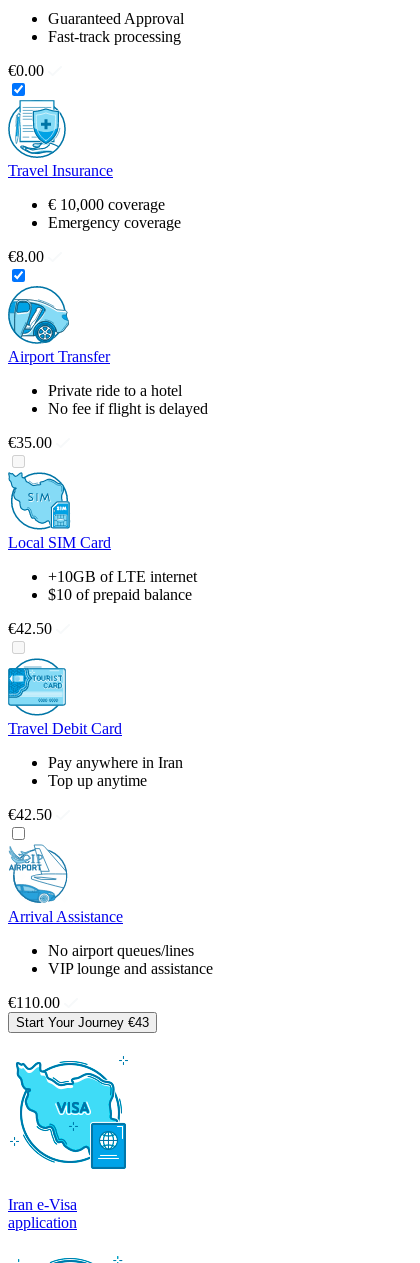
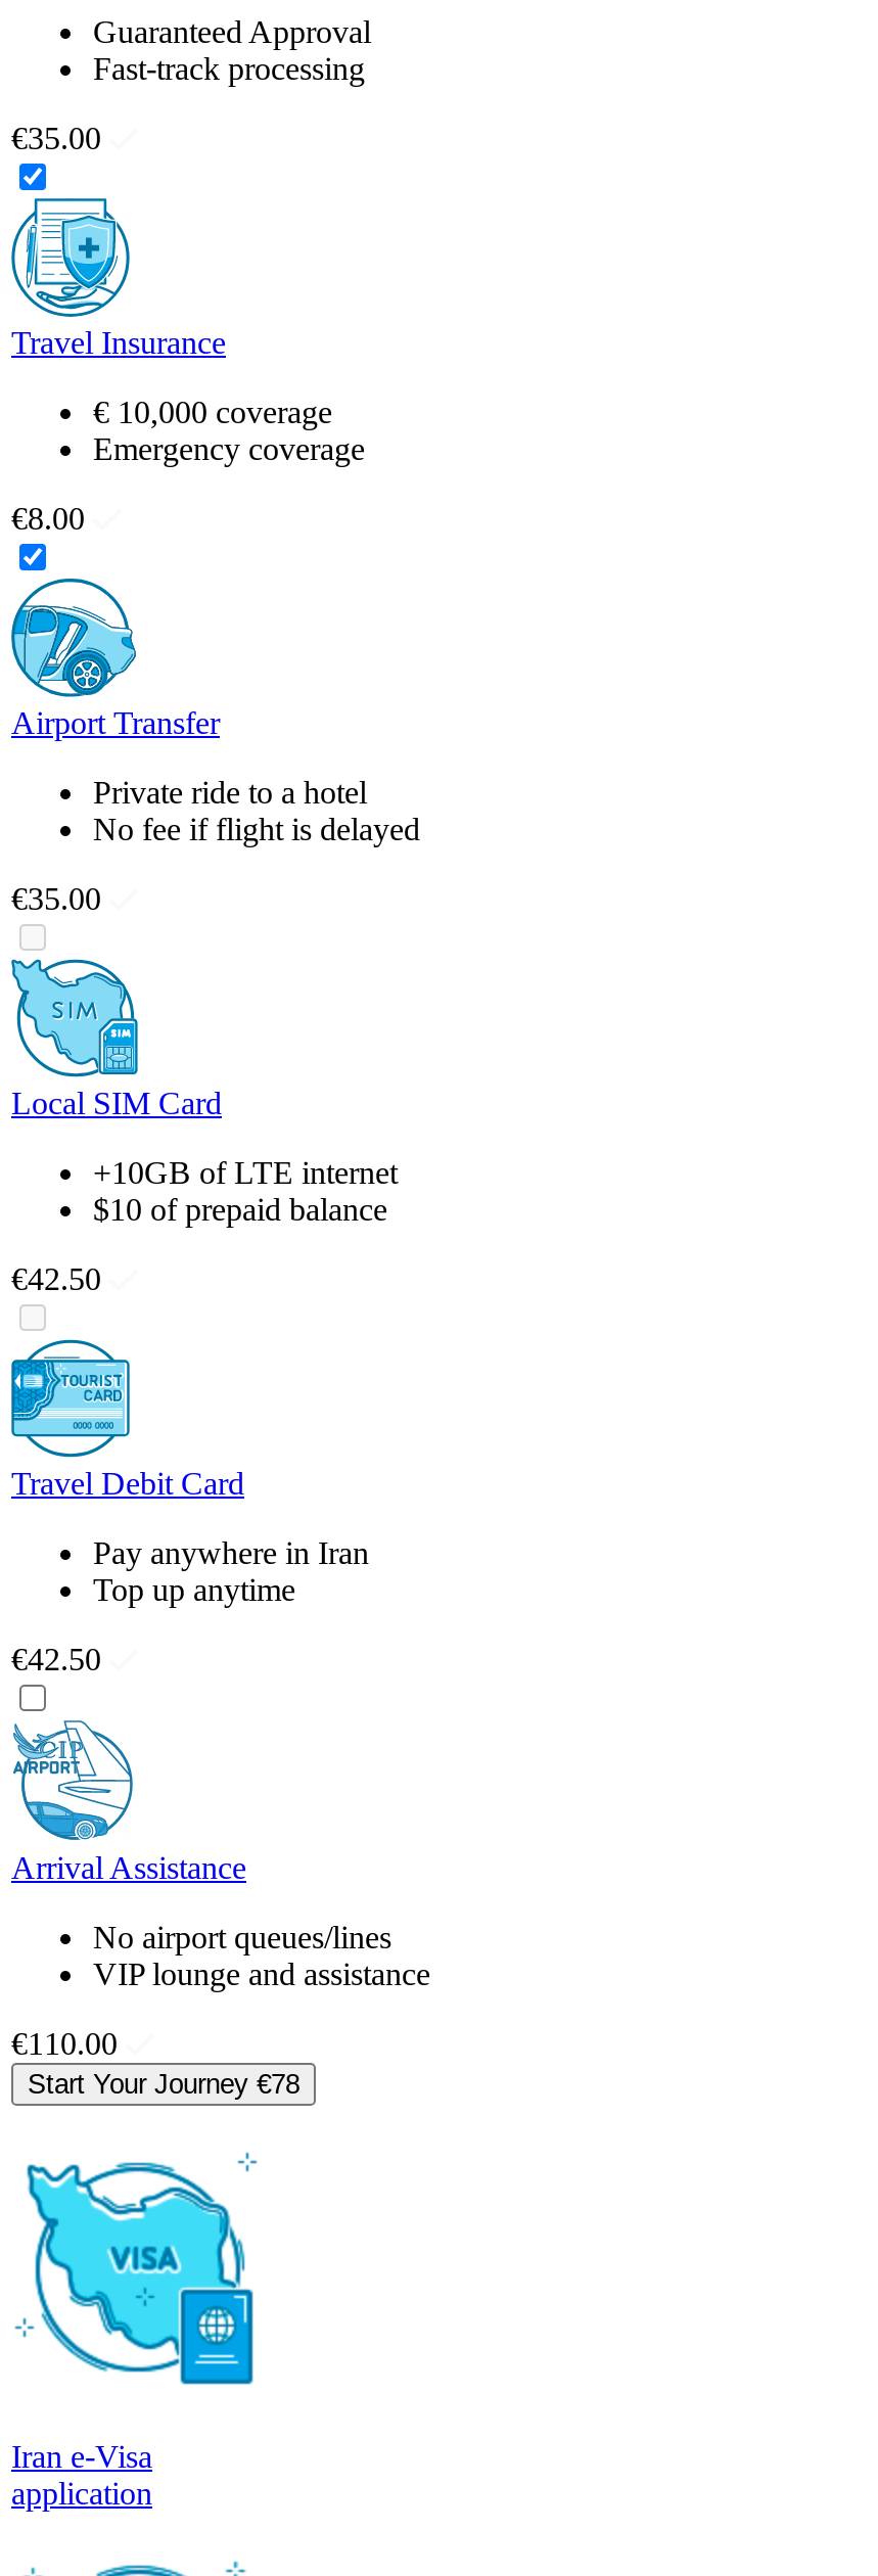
[8,62,44,79] €0.00 -> [11,120,101,155] €35.00
[16,1015,149,1030] Start Your Journey €43 -> [28,2069,299,2099] Start Your Journey €78

